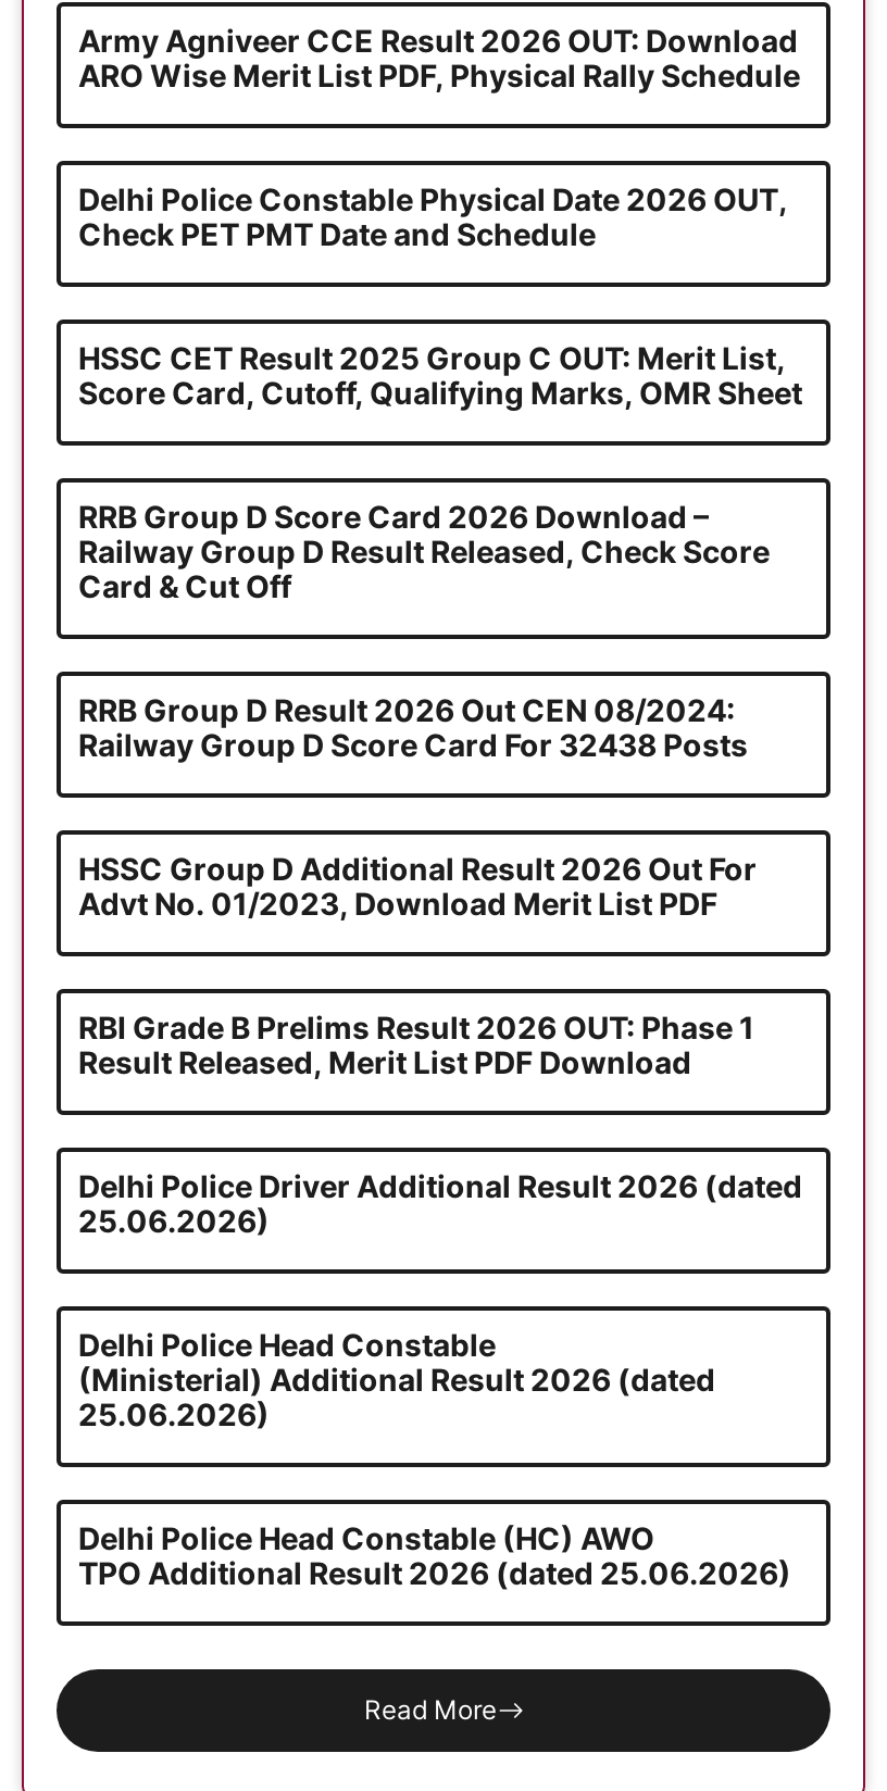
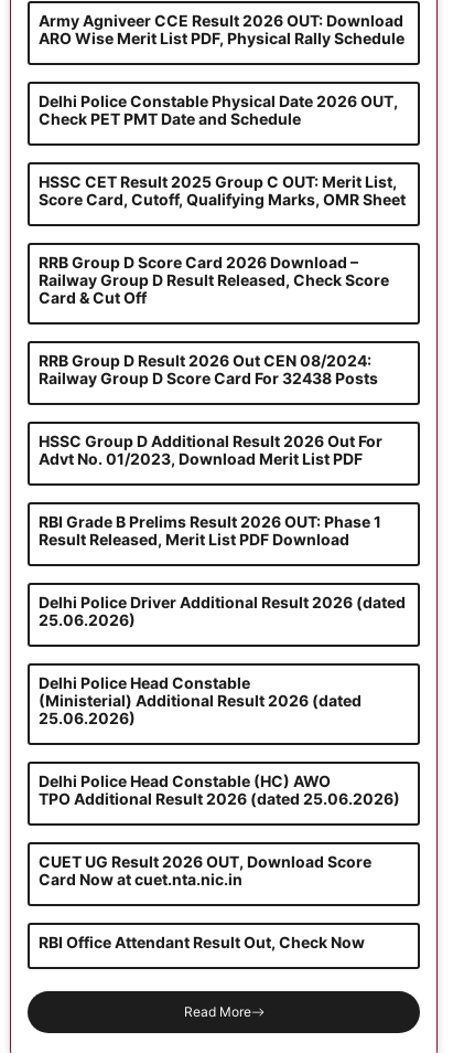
none -> [39,852,371,951] CUET UG Result 2026 OUT, Download Score | Card Now at cuet.nta.nic.in | RBI Office Attendant Result Out, Check Now

